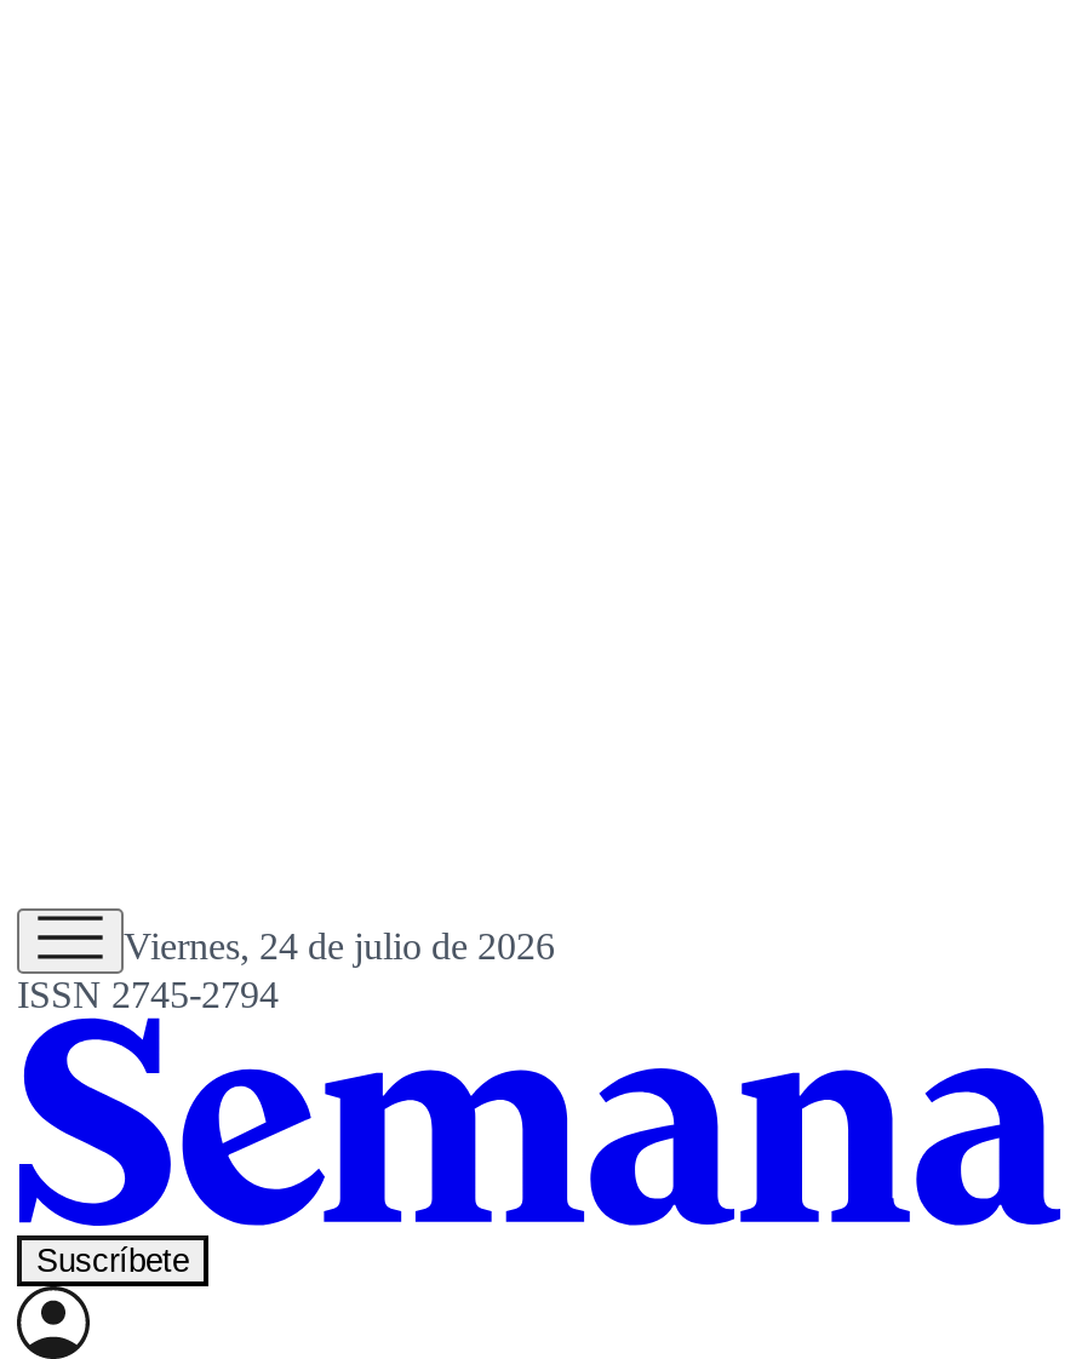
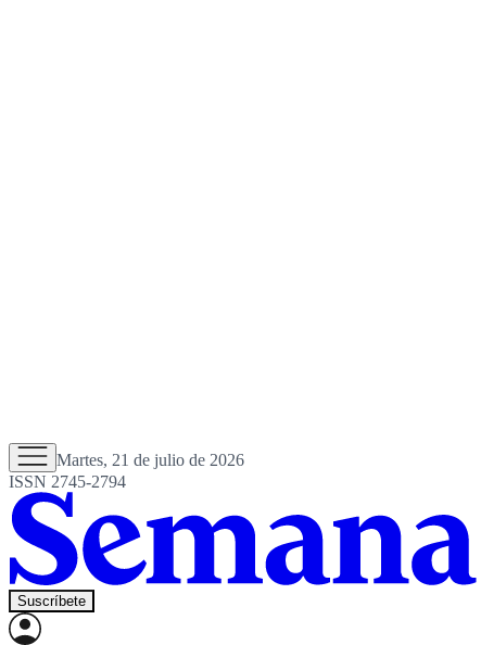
[124,925,555,967] Viernes, 24 de julio de 2026 -> [56,451,244,469] Martes, 21 de julio de 2026

